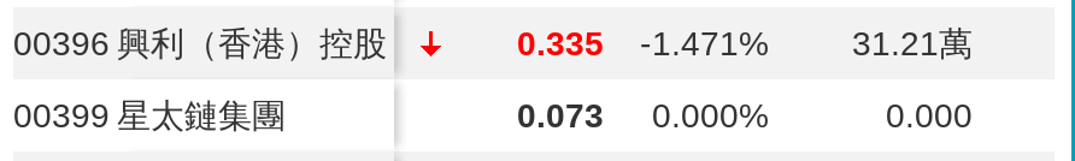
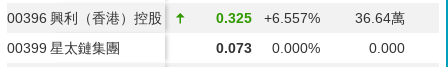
[517,24,604,62] 0.335 -> [216,10,252,26] 0.325
[640,24,768,62] -1.471% -> [264,10,320,26] +6.557%
[852,24,973,62] 31.21萬 -> [355,10,405,26] 36.64萬

